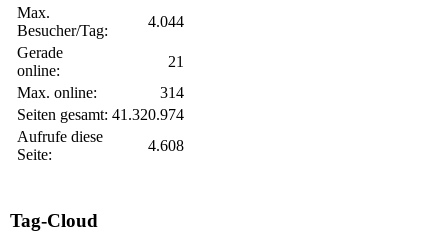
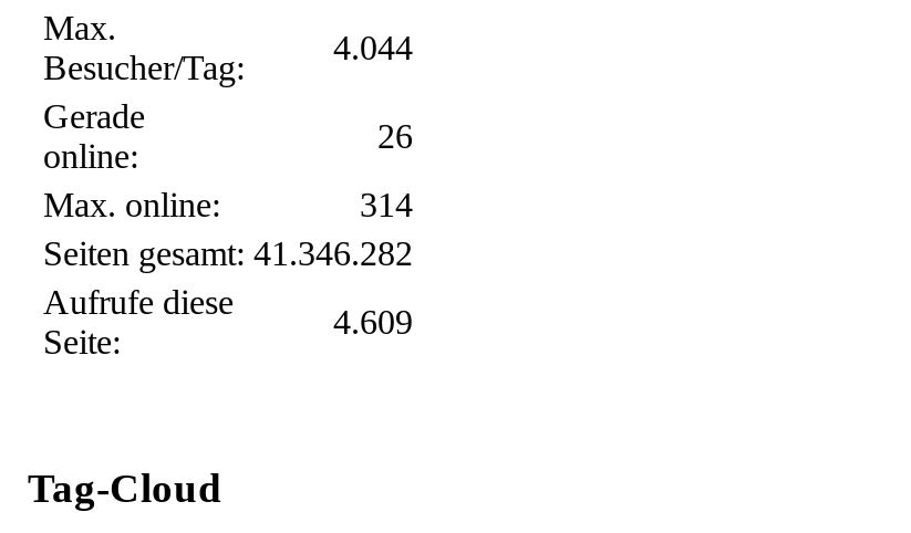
[168,53,184,70] 21 -> [377,117,413,155] 26
[17,106,184,123] Seiten gesamt: 41.320.974 -> [43,234,413,272] Seiten gesamt: 41.346.282
[148,137,184,154] 4.608 -> [333,303,413,340] 4.609

